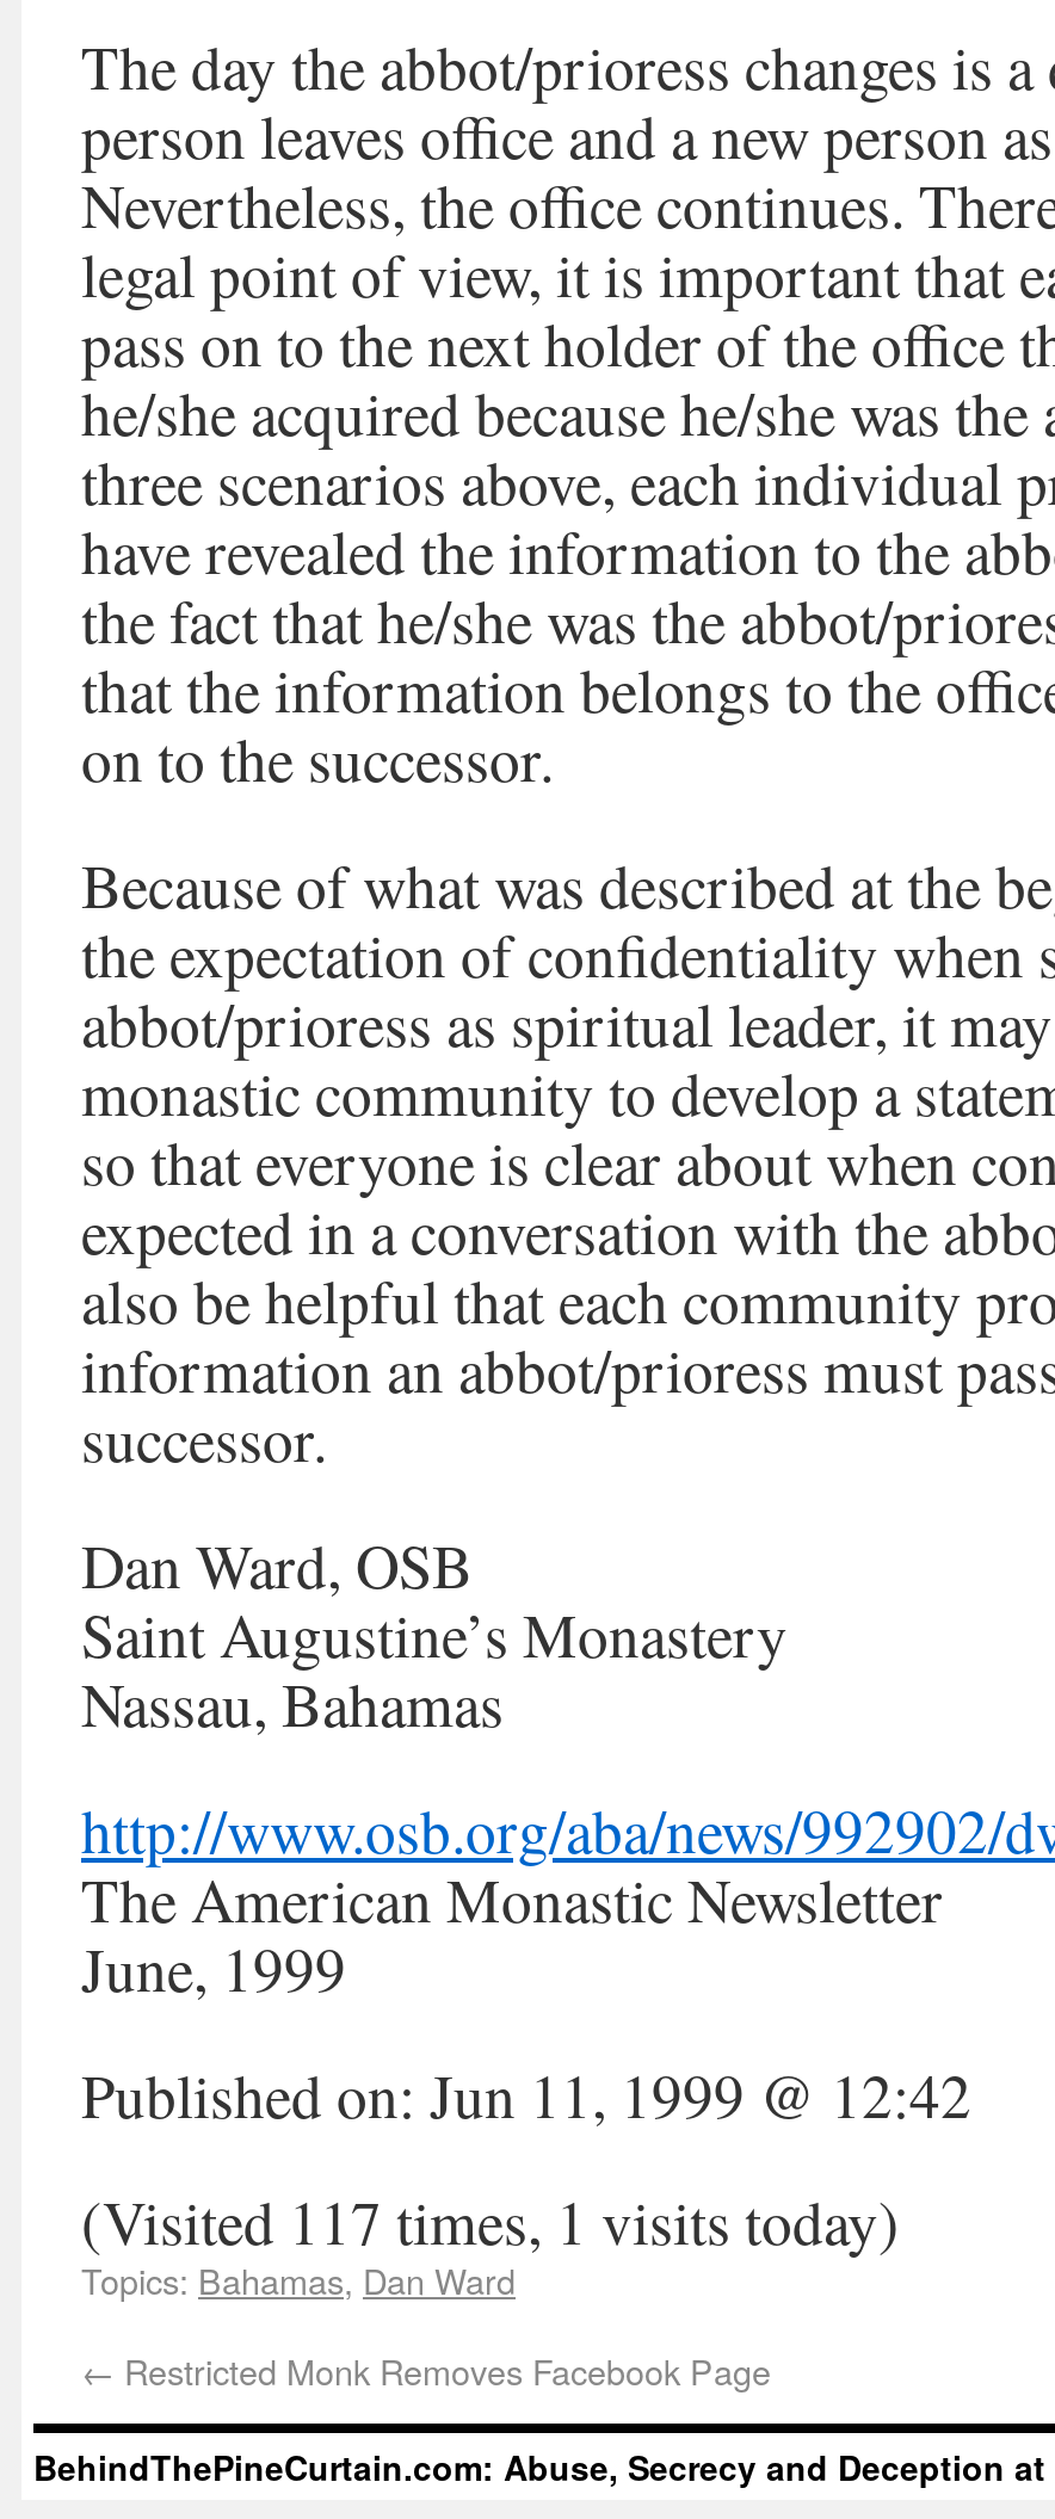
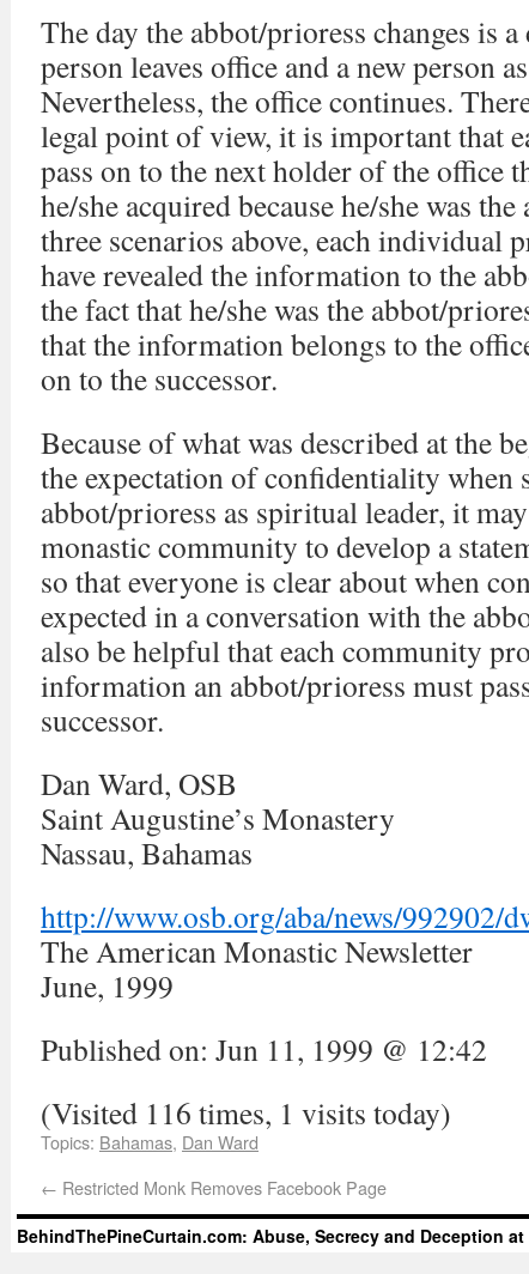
[81,2181,900,2262] (Visited 117 times, 1 visits today) -> [41,1092,451,1133] (Visited 116 times, 1 visits today)

